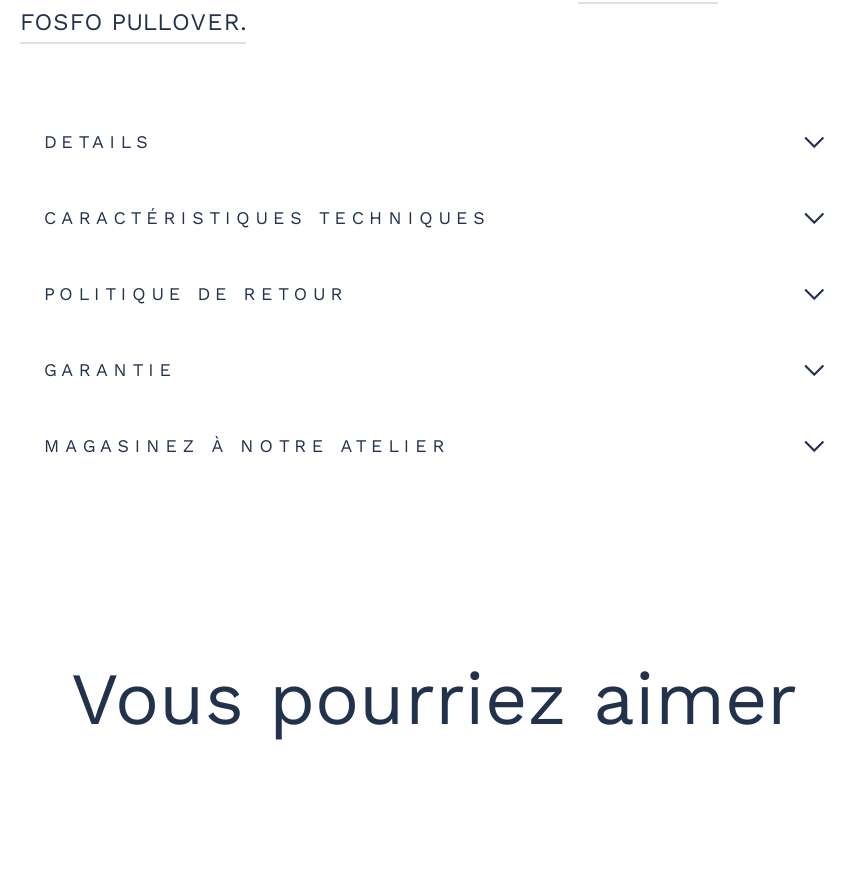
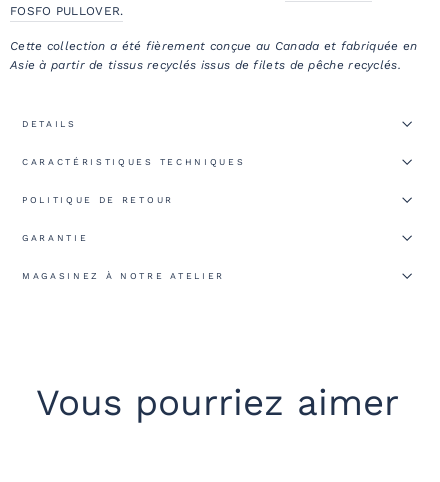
none -> [10,39,417,72] Cette collection a été fièrement conçue au Canada et fabriquée en | Asie à partir de tissus recyclés issus de filets de pêche recyclés.

